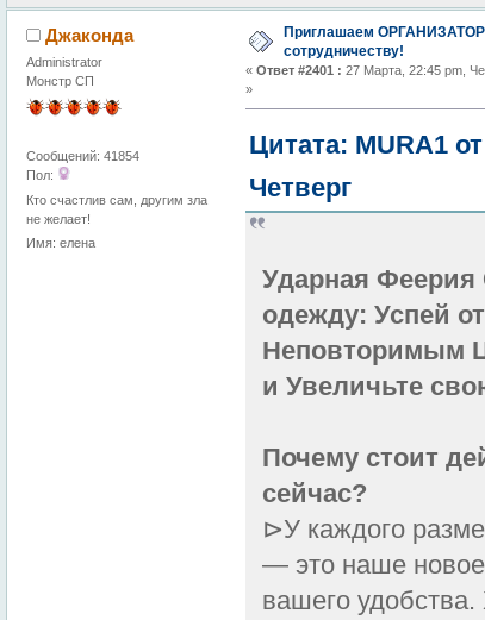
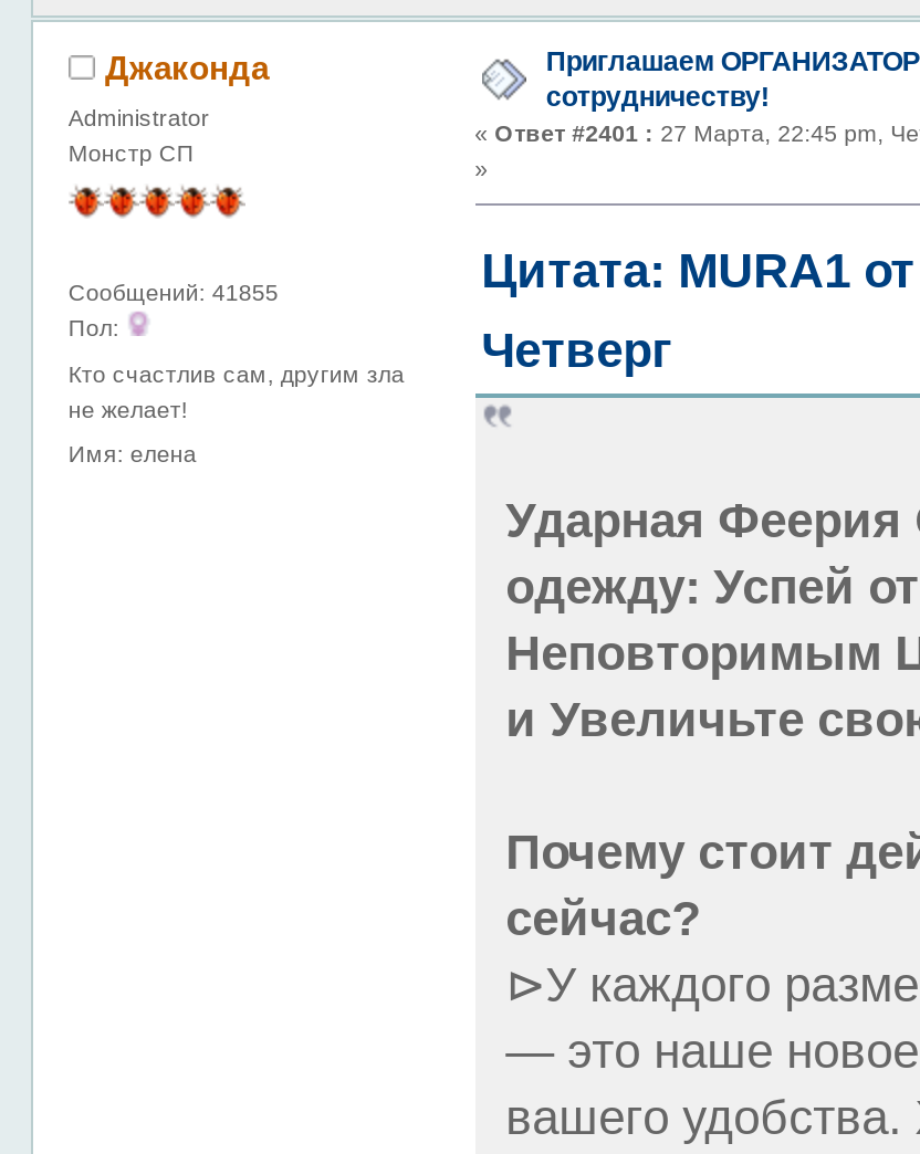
[26,149,139,163] Сообщений: 41854 -> [68,279,278,305] Сообщений: 41855

